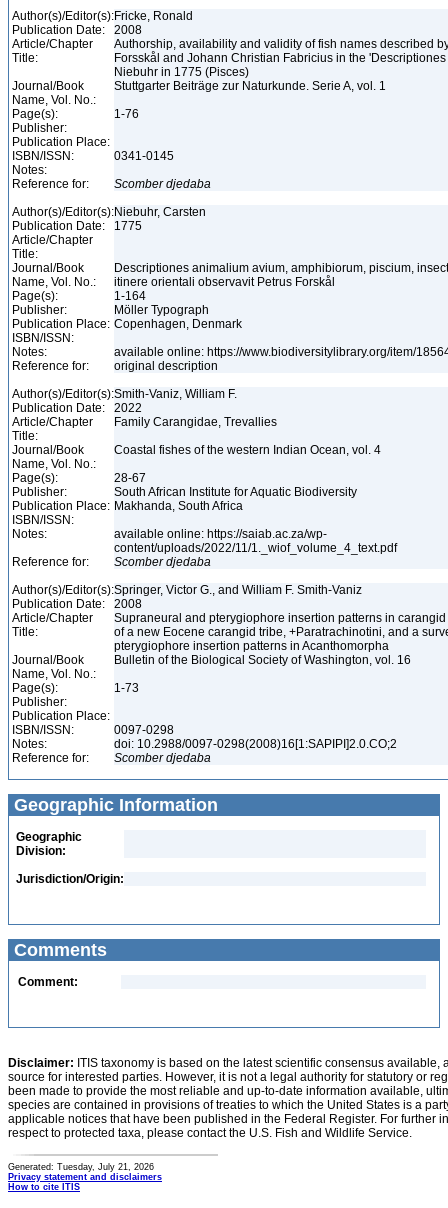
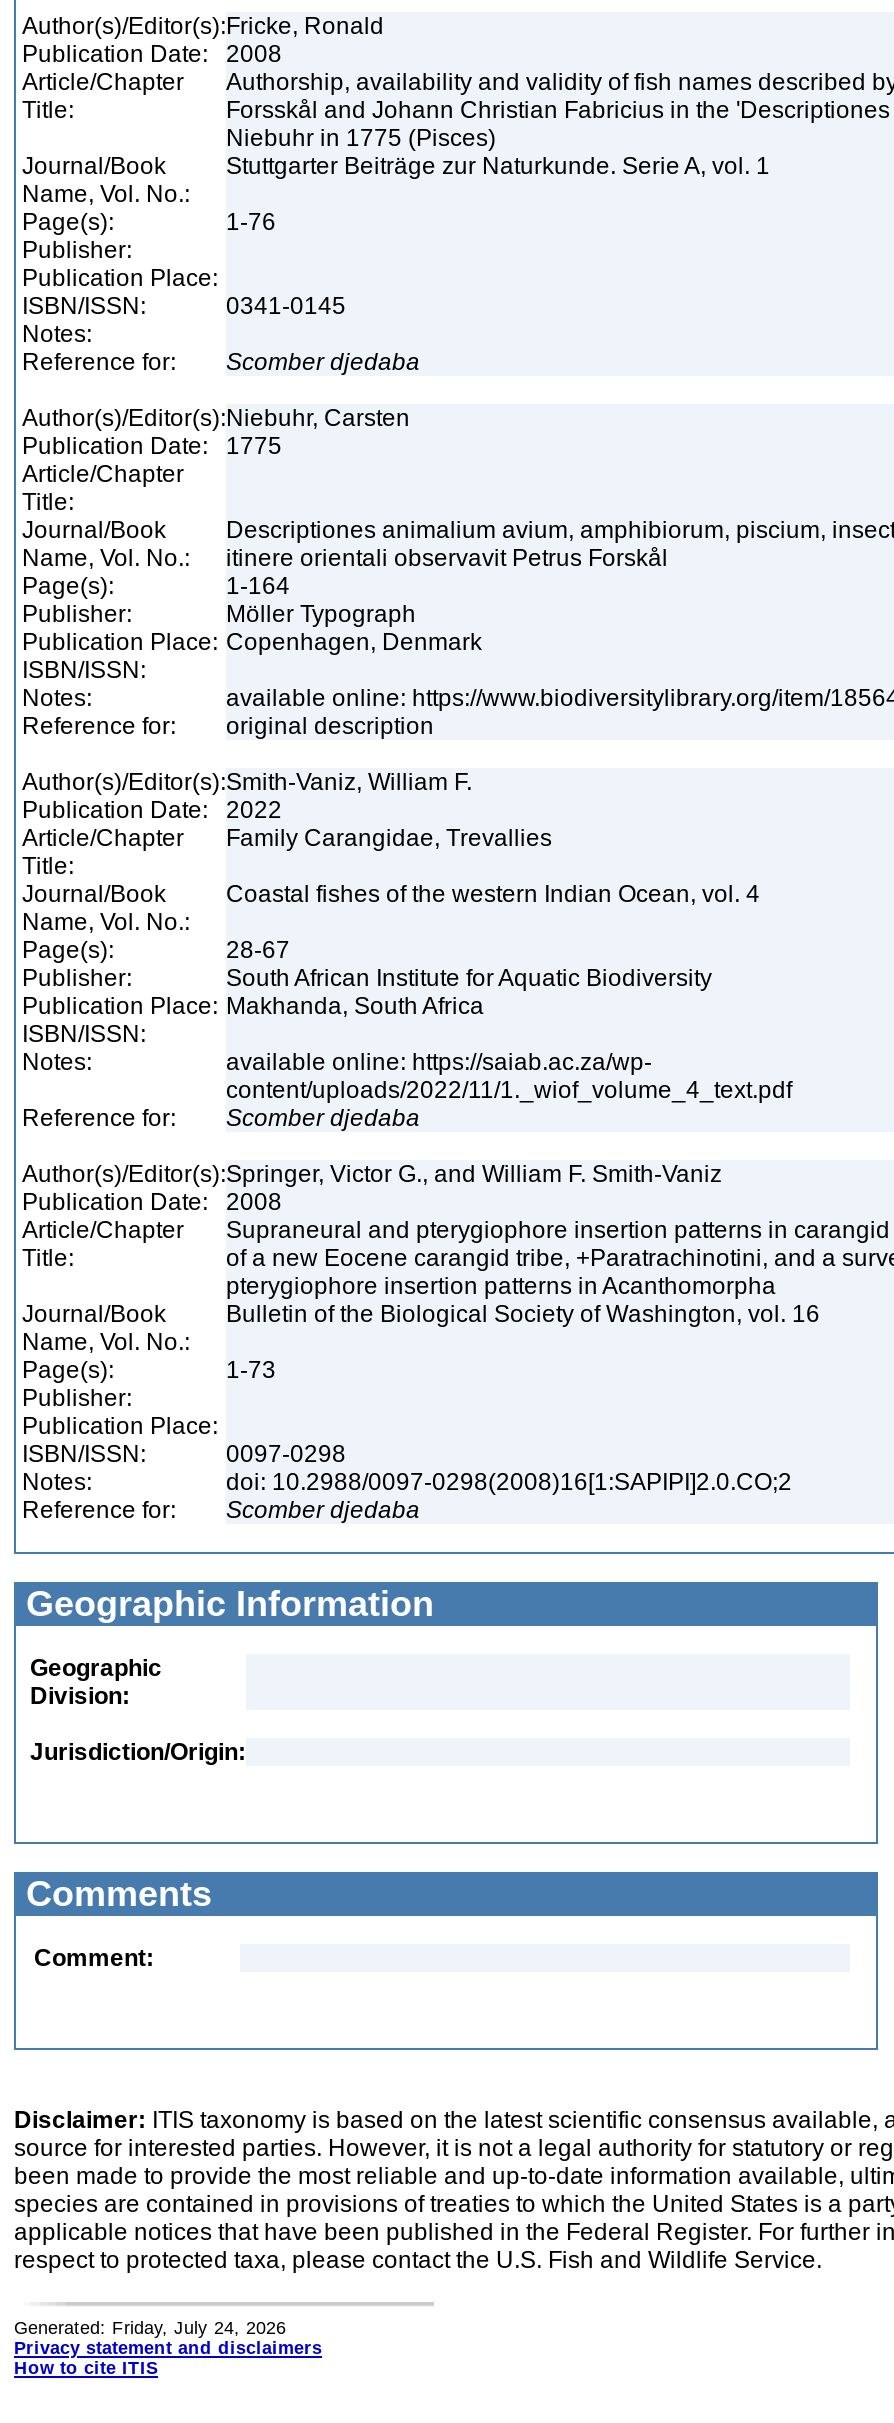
[8,1162,154,1172] Generated: Tuesday, July 21, 2026 -> [14,2318,286,2338] Generated: Friday, July 24, 2026

